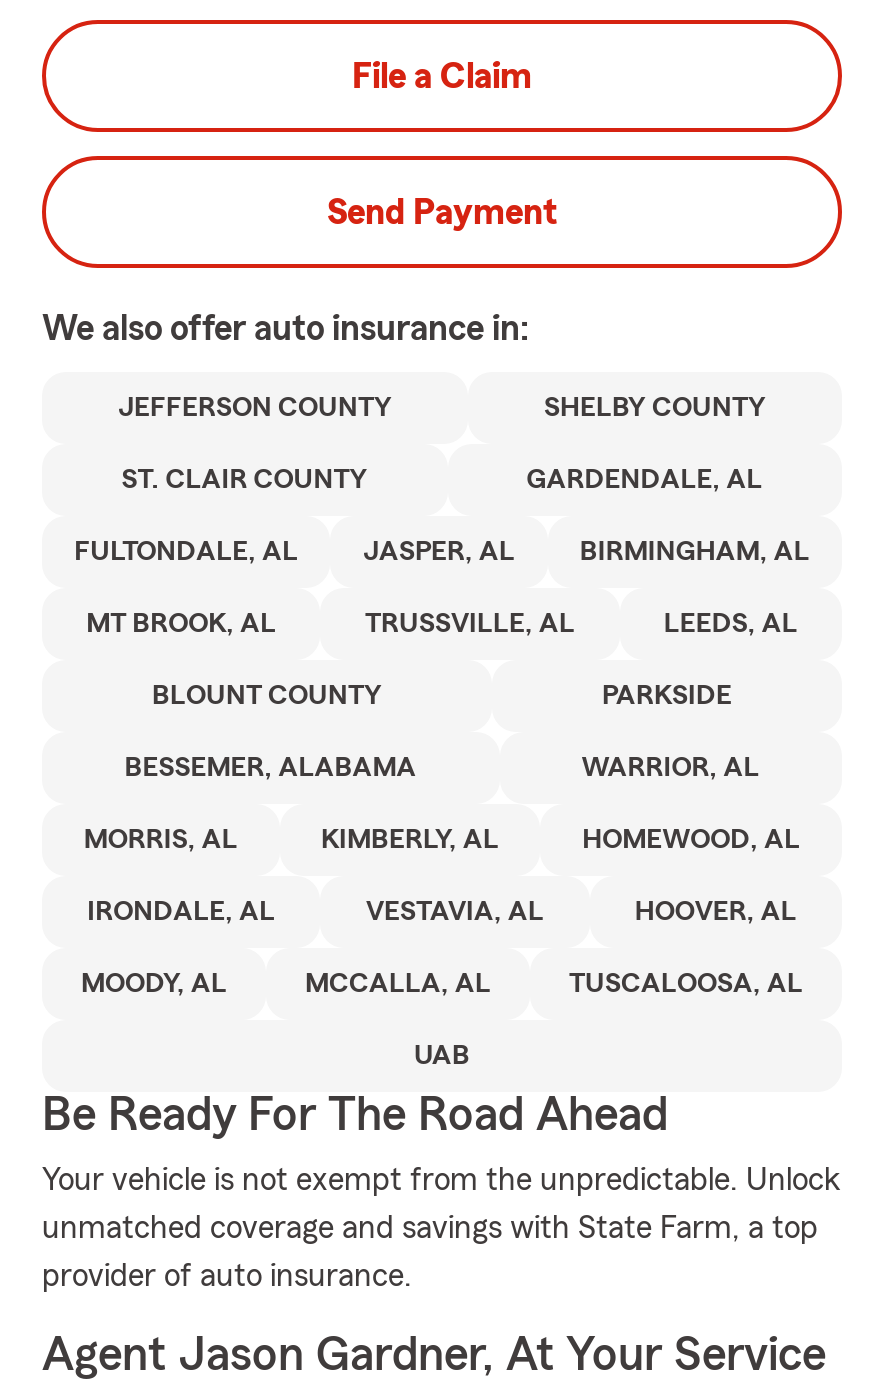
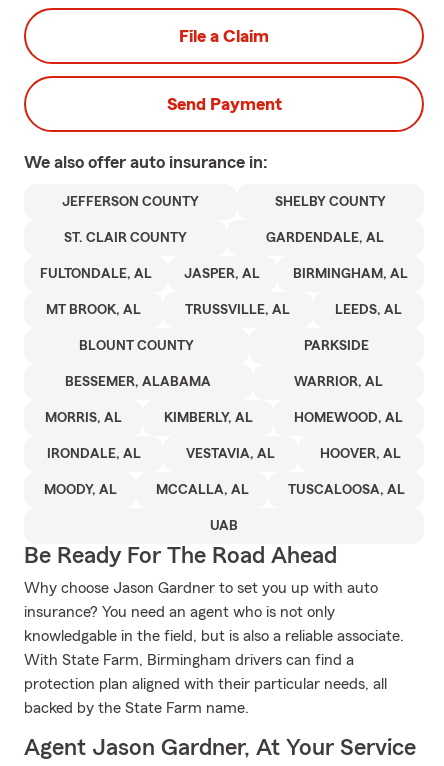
[42,1164,840,1292] Your vehicle is not exempt from the unpredictable. Unlock | unmatched coverage and savings with State Farm, a top | provider of auto insurance. -> [24,580,404,716] Why choose Jason Gardner to set you up with auto | insurance? You need an agent who is not only | knowledgable in the field, but is also a reliable associate. | With State Farm, Birmingham drivers can find a | protection plan aligned with their particular needs, all | backed by the State Farm name.

